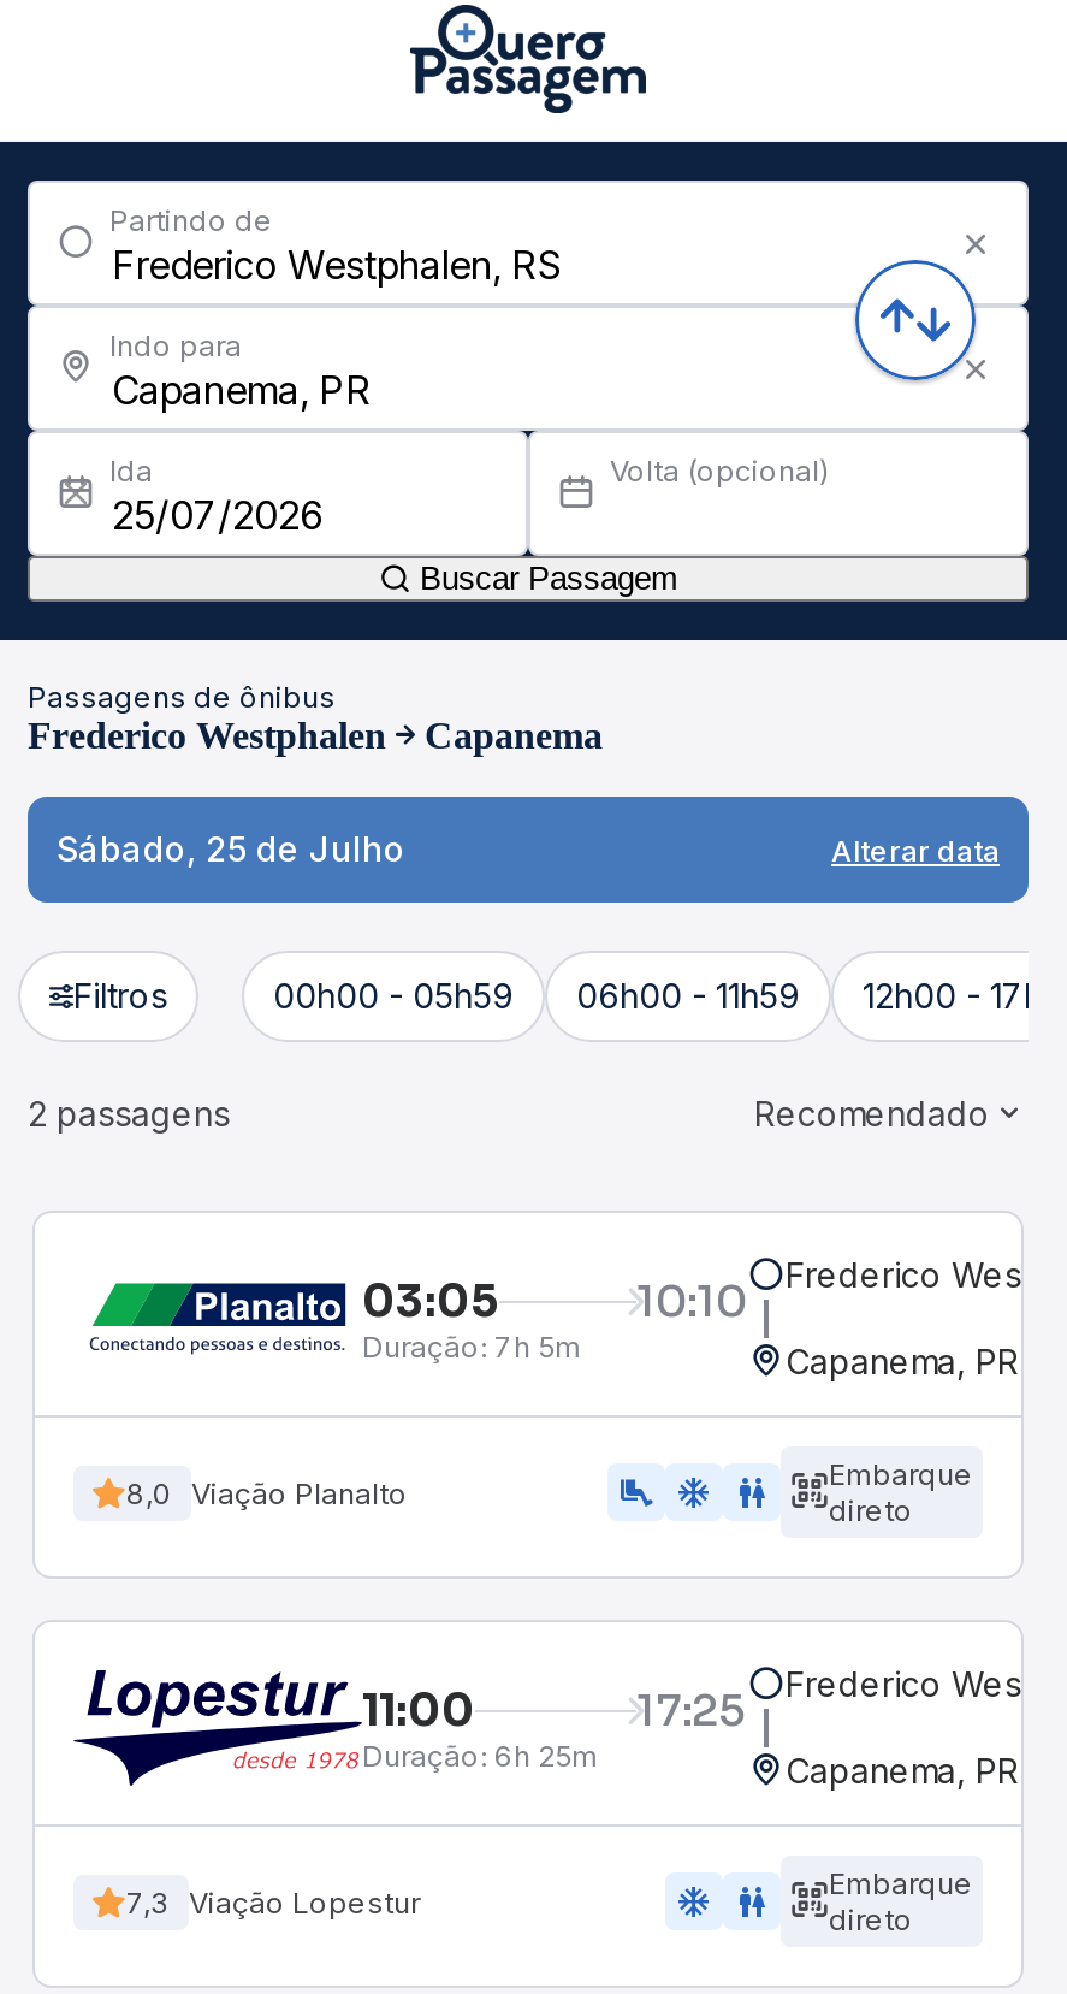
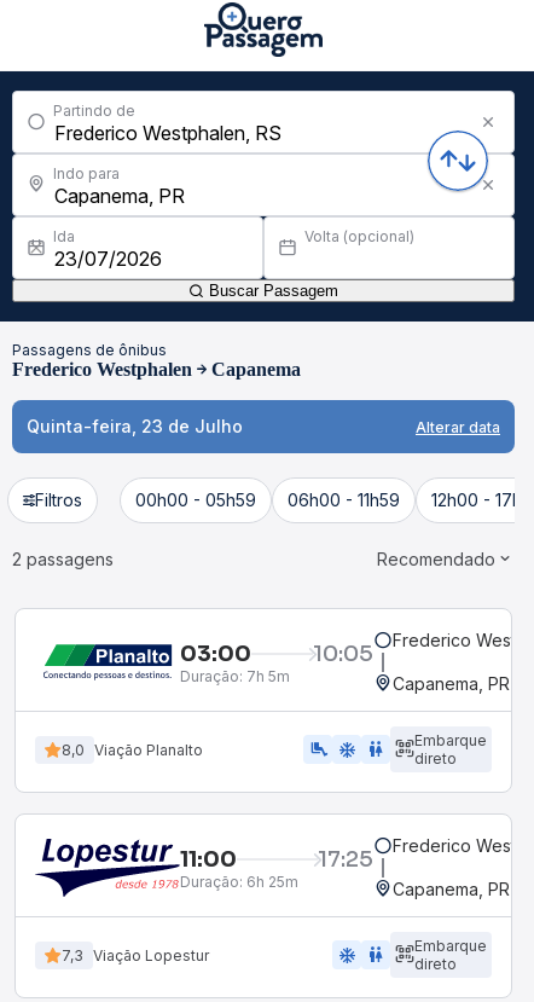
[57,828,405,869] Sábado, 25 de Julho -> [27,416,243,436] Quinta-feira, 23 de Julho
[362,1274,499,1327] 03:05 -> [180,640,251,667] 03:00
[636,1274,747,1327] 10:10 -> [313,640,373,667] 10:05

